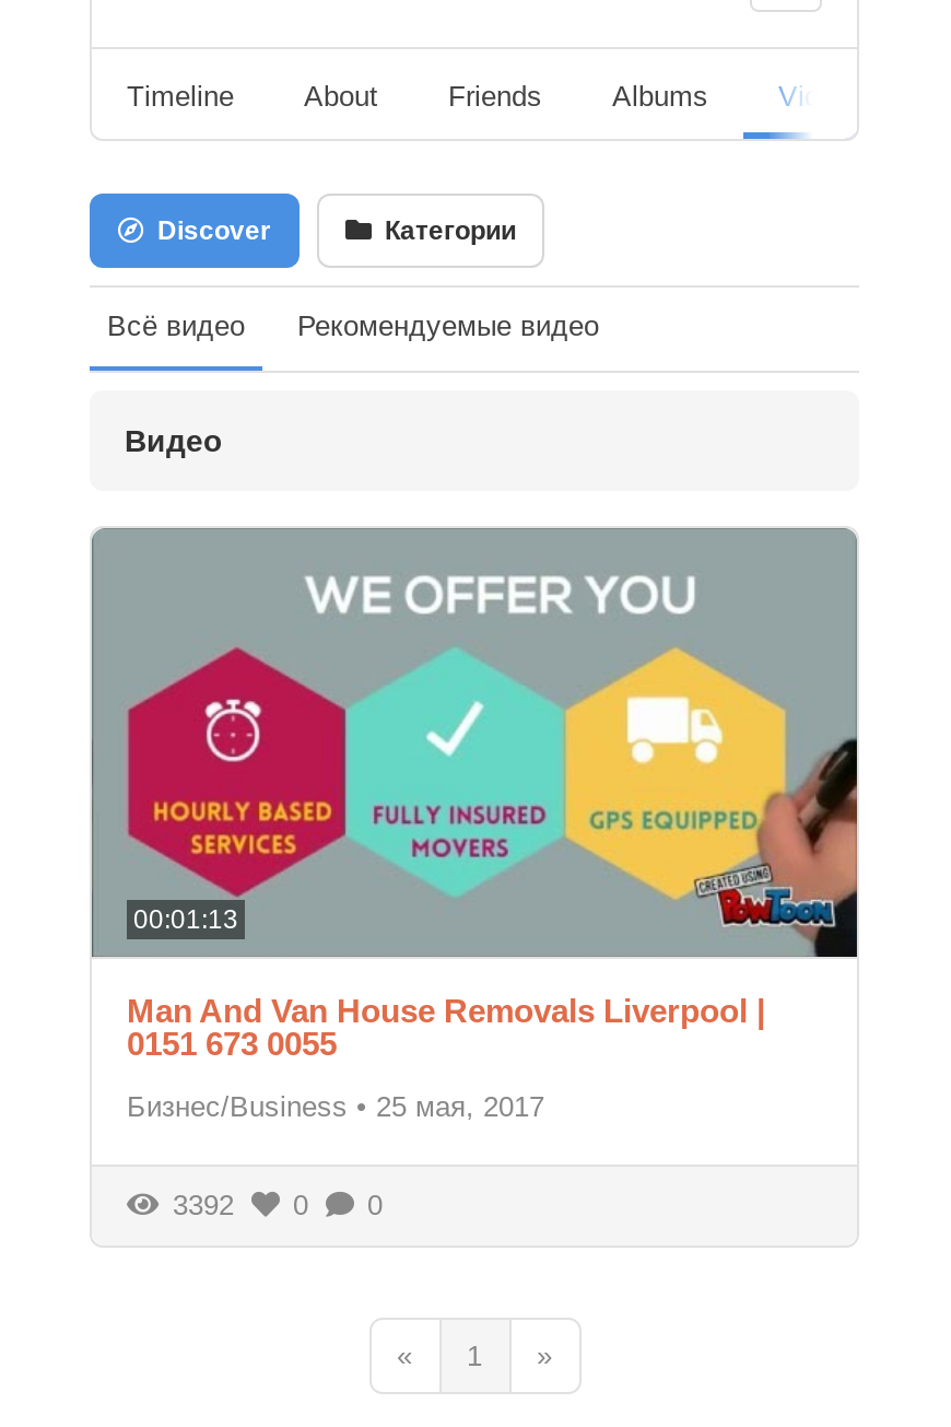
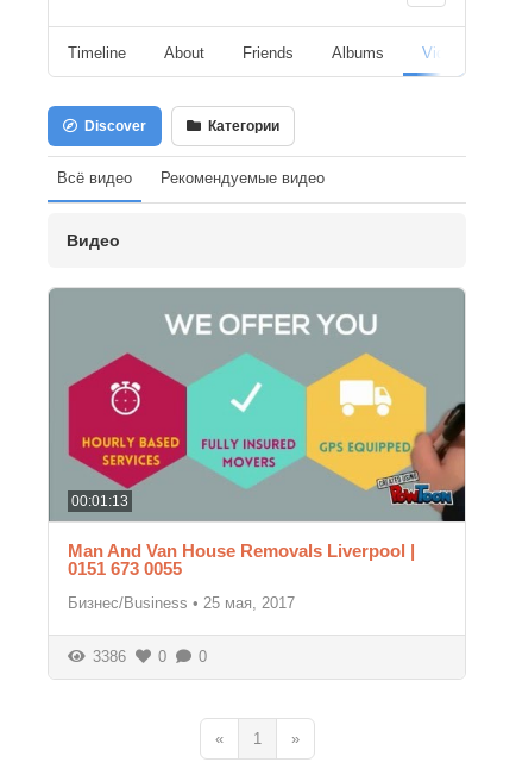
[164,1189,383,1222] 3392 0 0 -> [88,648,207,666] 3386 0 0

